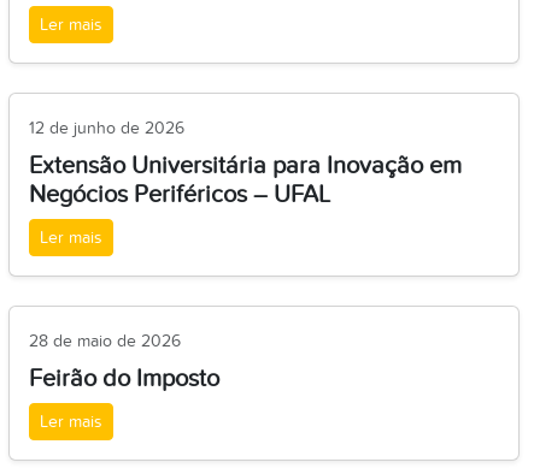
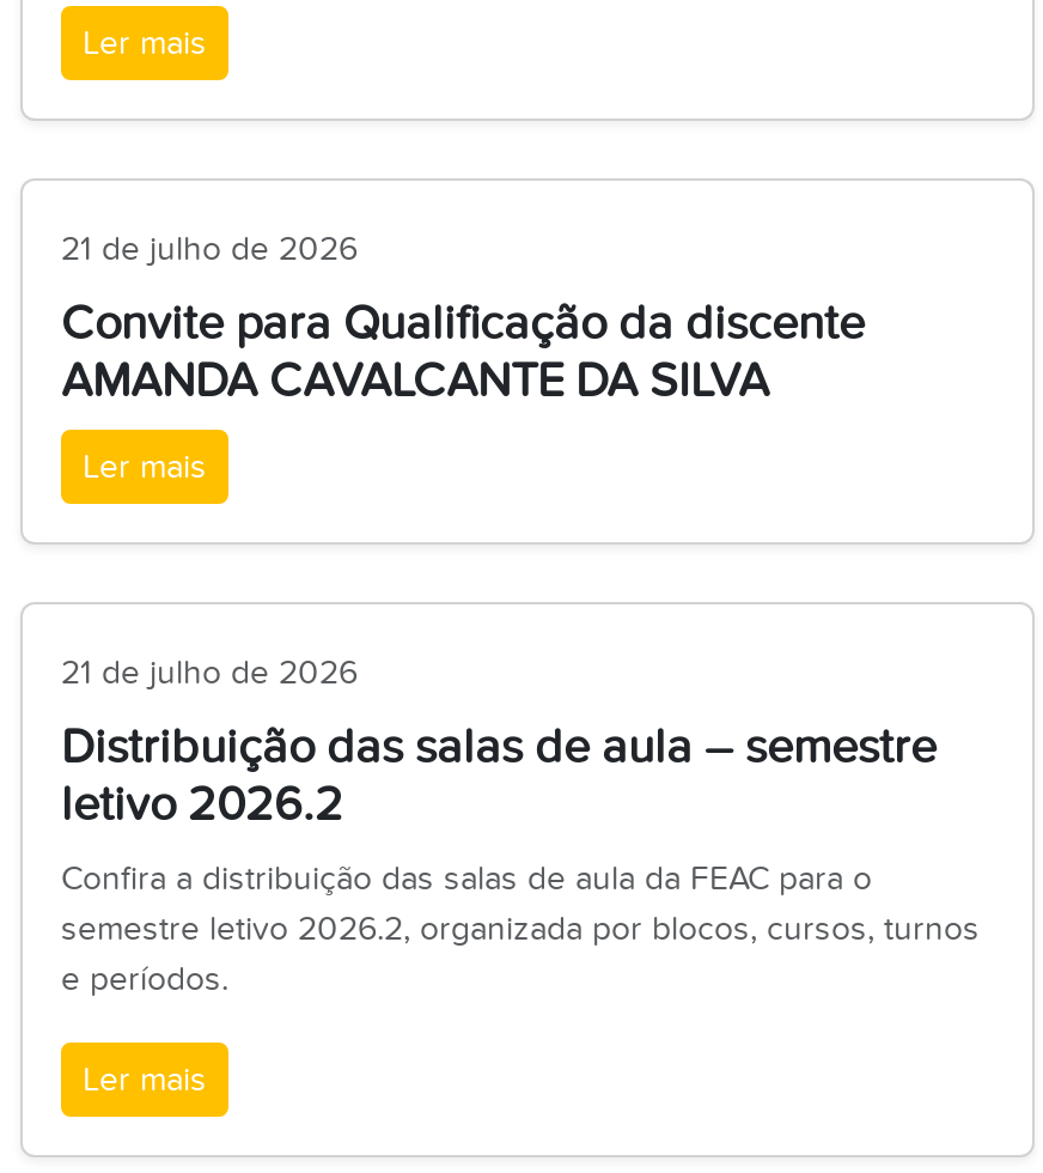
[29,118,184,138] 12 de junho de 2026 -> [61,229,358,269] 21 de julho de 2026
[29,152,462,209] Extensão Universitária para Inovação em | Negócios Periféricos – UFAL -> [61,296,865,411] Convite para Qualificação da discente | AMANDA CAVALCANTE DA SILVA
[29,331,181,351] 28 de maio de 2026 -> [61,652,358,693] 21 de julho de 2026
[29,365,219,393] Feirão do Imposto -> [61,719,980,999] Distribuição das salas de aula – semestre | letivo 2026.2 | Confira a distribuição das salas de aula da FEAC para o | semestre letivo 2026.2, organizada por blocos, cursos, turnos | e períodos.

